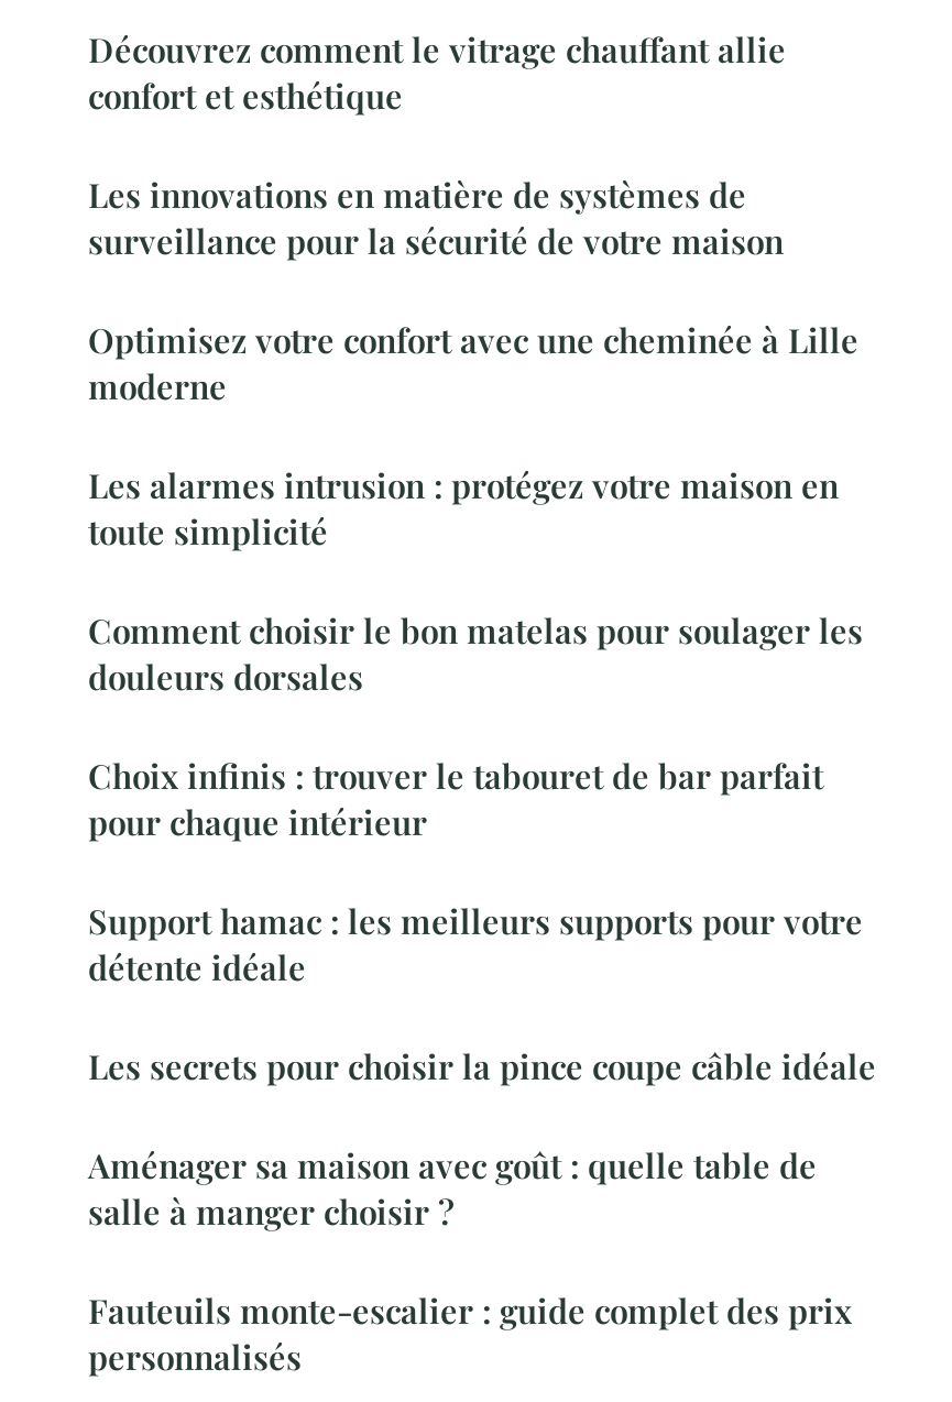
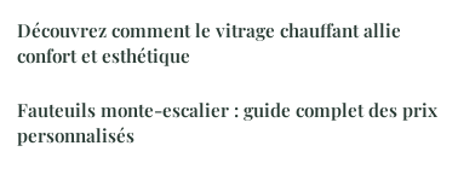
[88,172,876,1233] Les innovations en matière de systèmes de | surveillance pour la sécurité de votre maison | Optimisez votre confort avec une cheminée à Lille | moderne | Les alarmes intrusion : protégez votre maison en | toute simplicité | Comment choisir le bon matelas pour soulager les | douleurs dorsales | Choix infinis : trouver le tabouret de bar parfait | pour chaque intérieur | Support hamac : les meilleurs supports pour votre | détente idéale | Les secrets pour choisir la pince coupe câble idéale | Aménager sa maison avec goût : quelle table de | salle à manger choisir ? -> none

